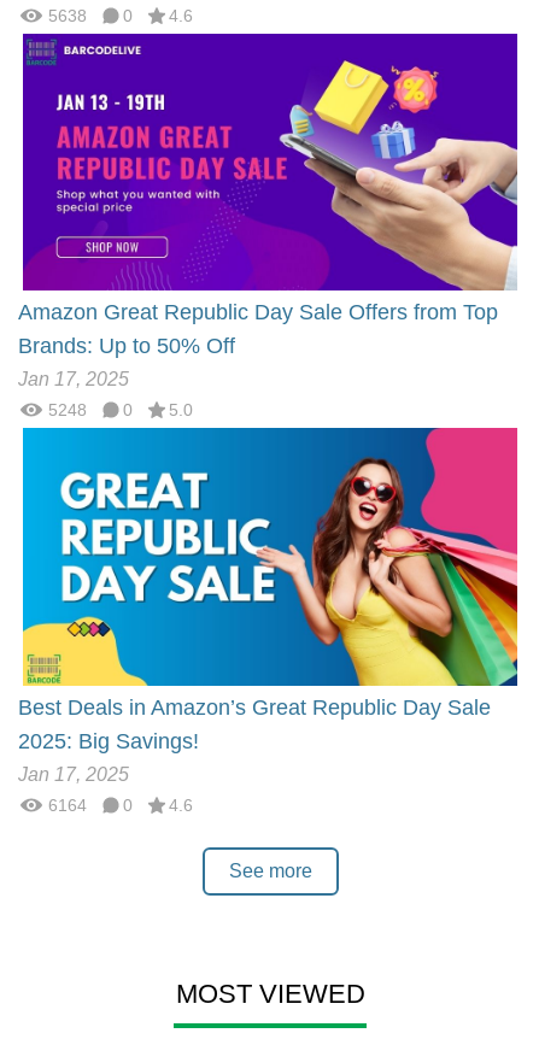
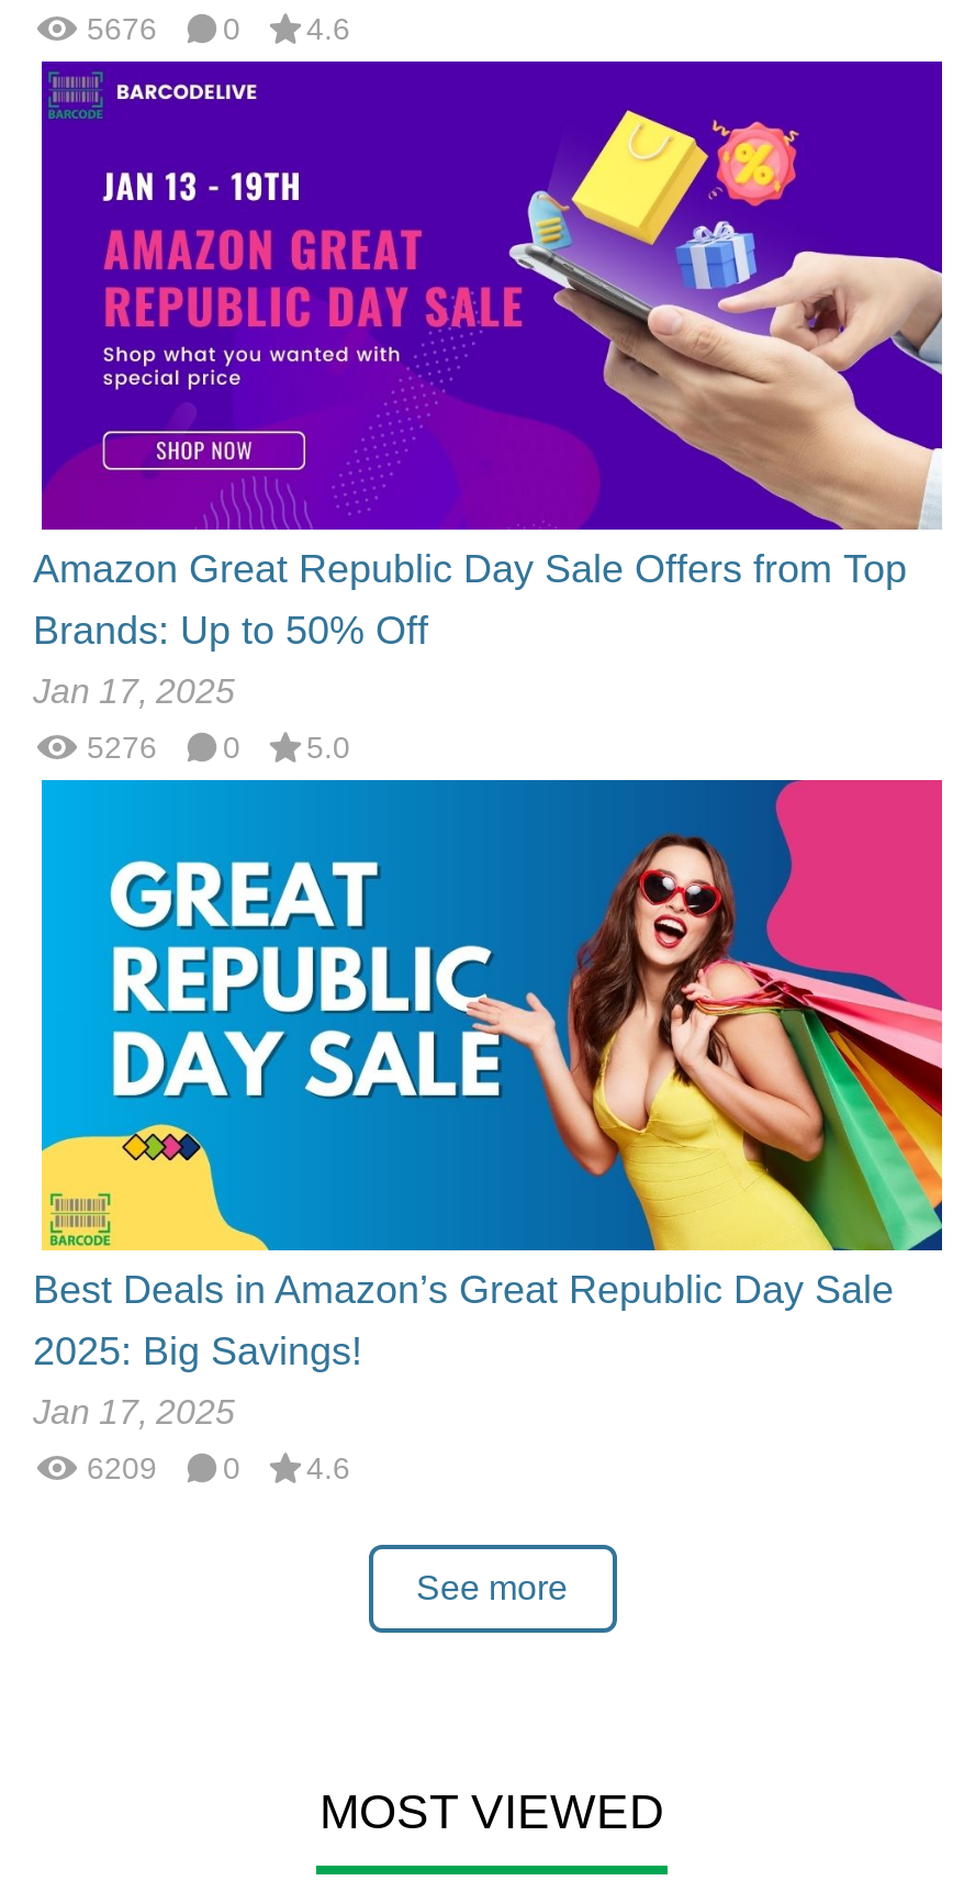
[48,6,192,25] 5638 0 4.6 -> [87,10,350,45] 5676 0 4.6
[48,400,192,420] 5248 0 5.0 -> [87,730,350,765] 5276 0 5.0
[48,795,192,814] 6164 0 4.6 -> [87,1449,350,1485] 6209 0 4.6

